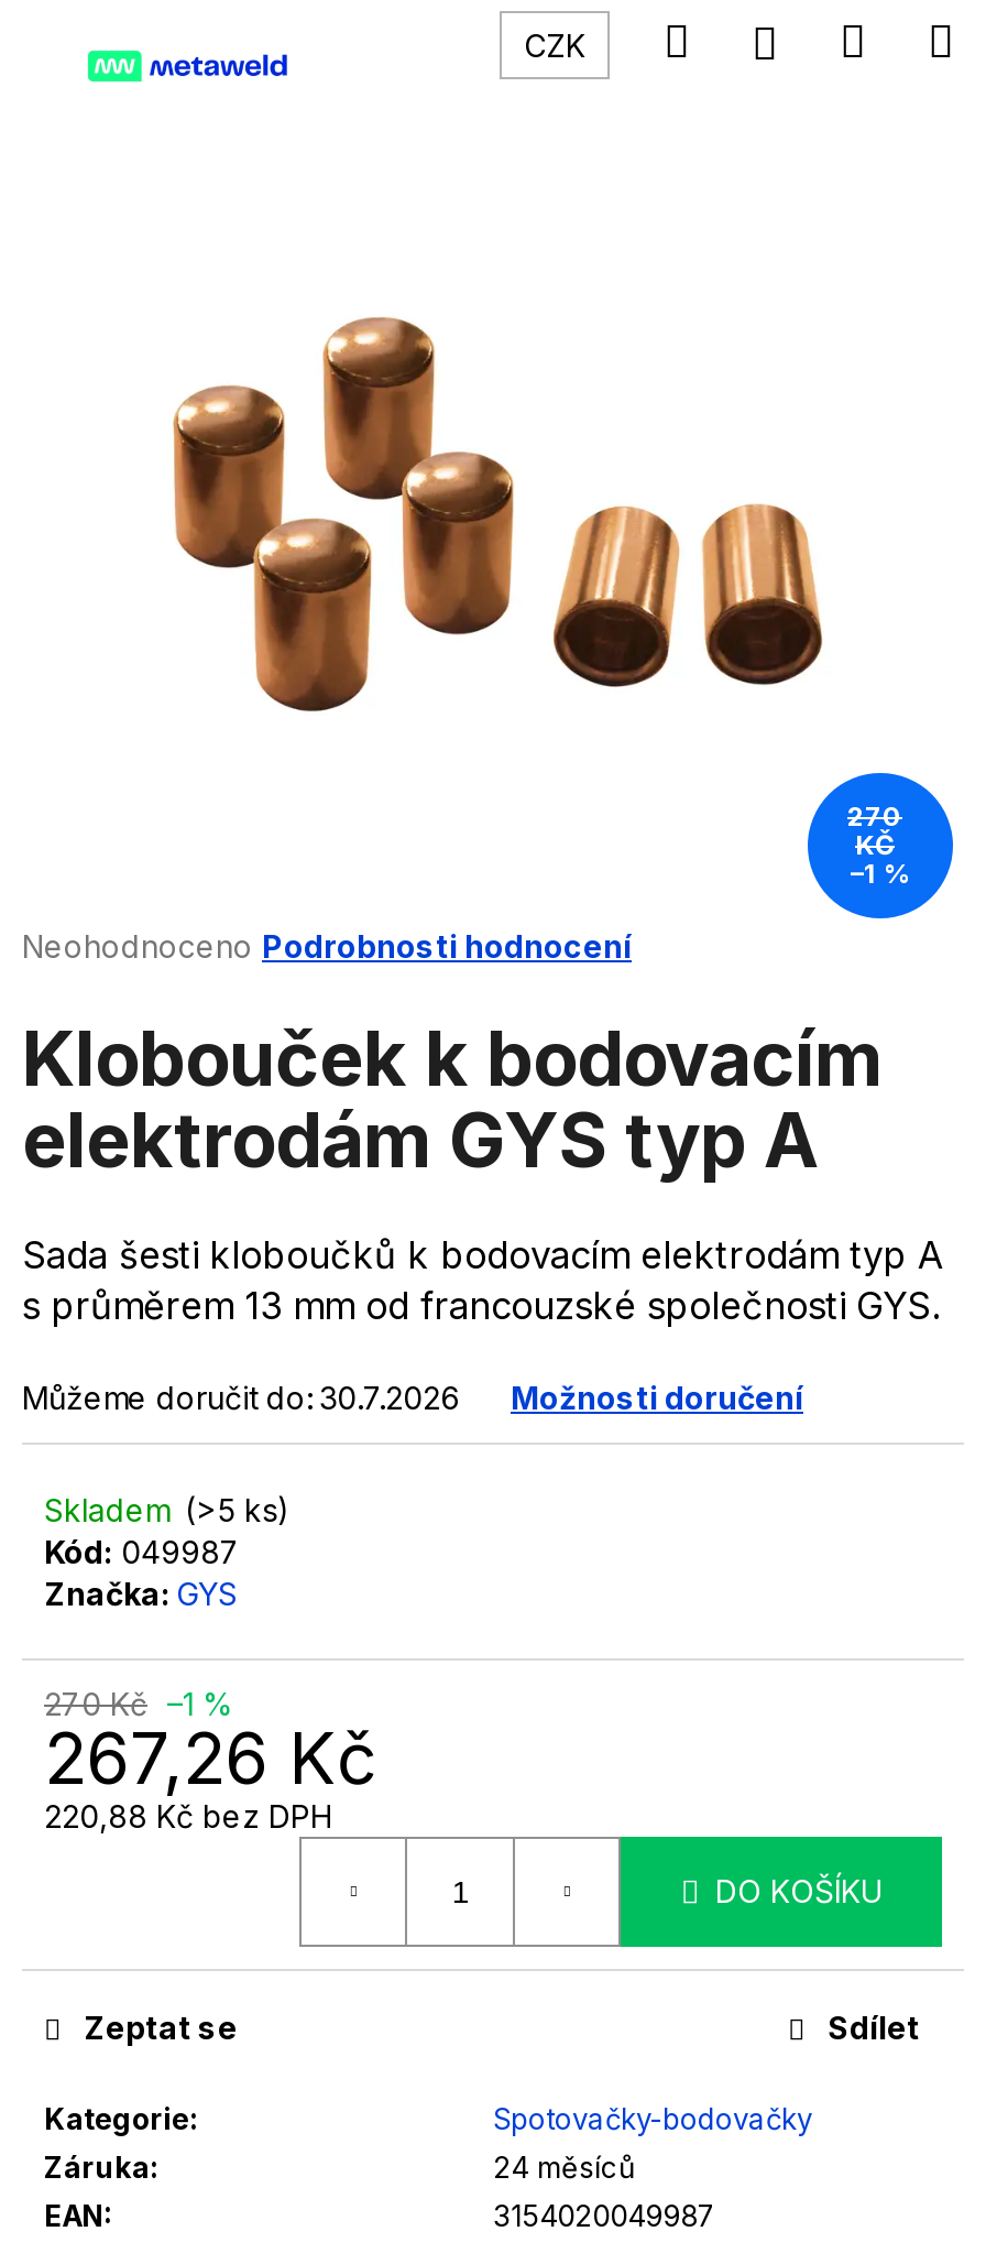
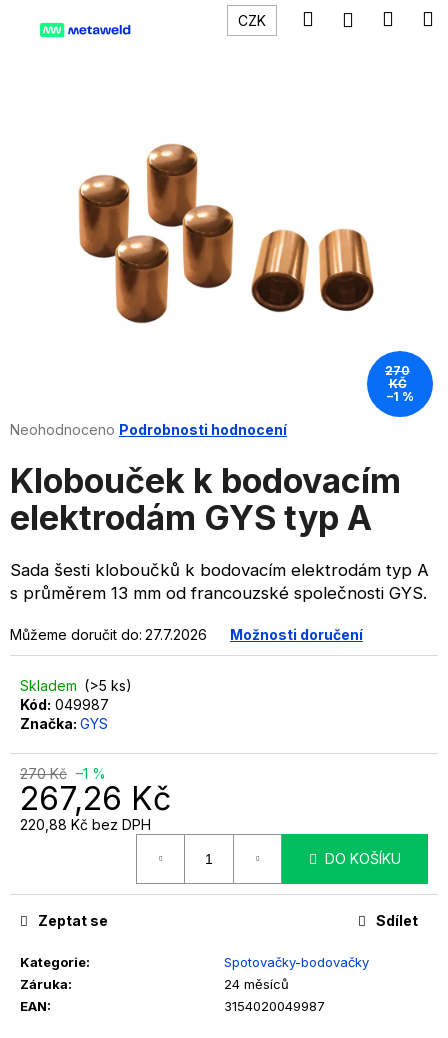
[22,1378,460,1415] Můžeme doručit do: 30.7.2026 -> [10,625,207,642] Můžeme doručit do: 27.7.2026

